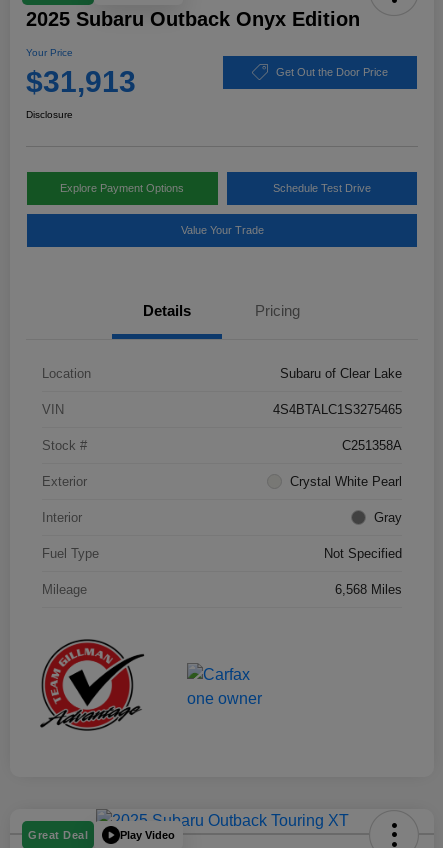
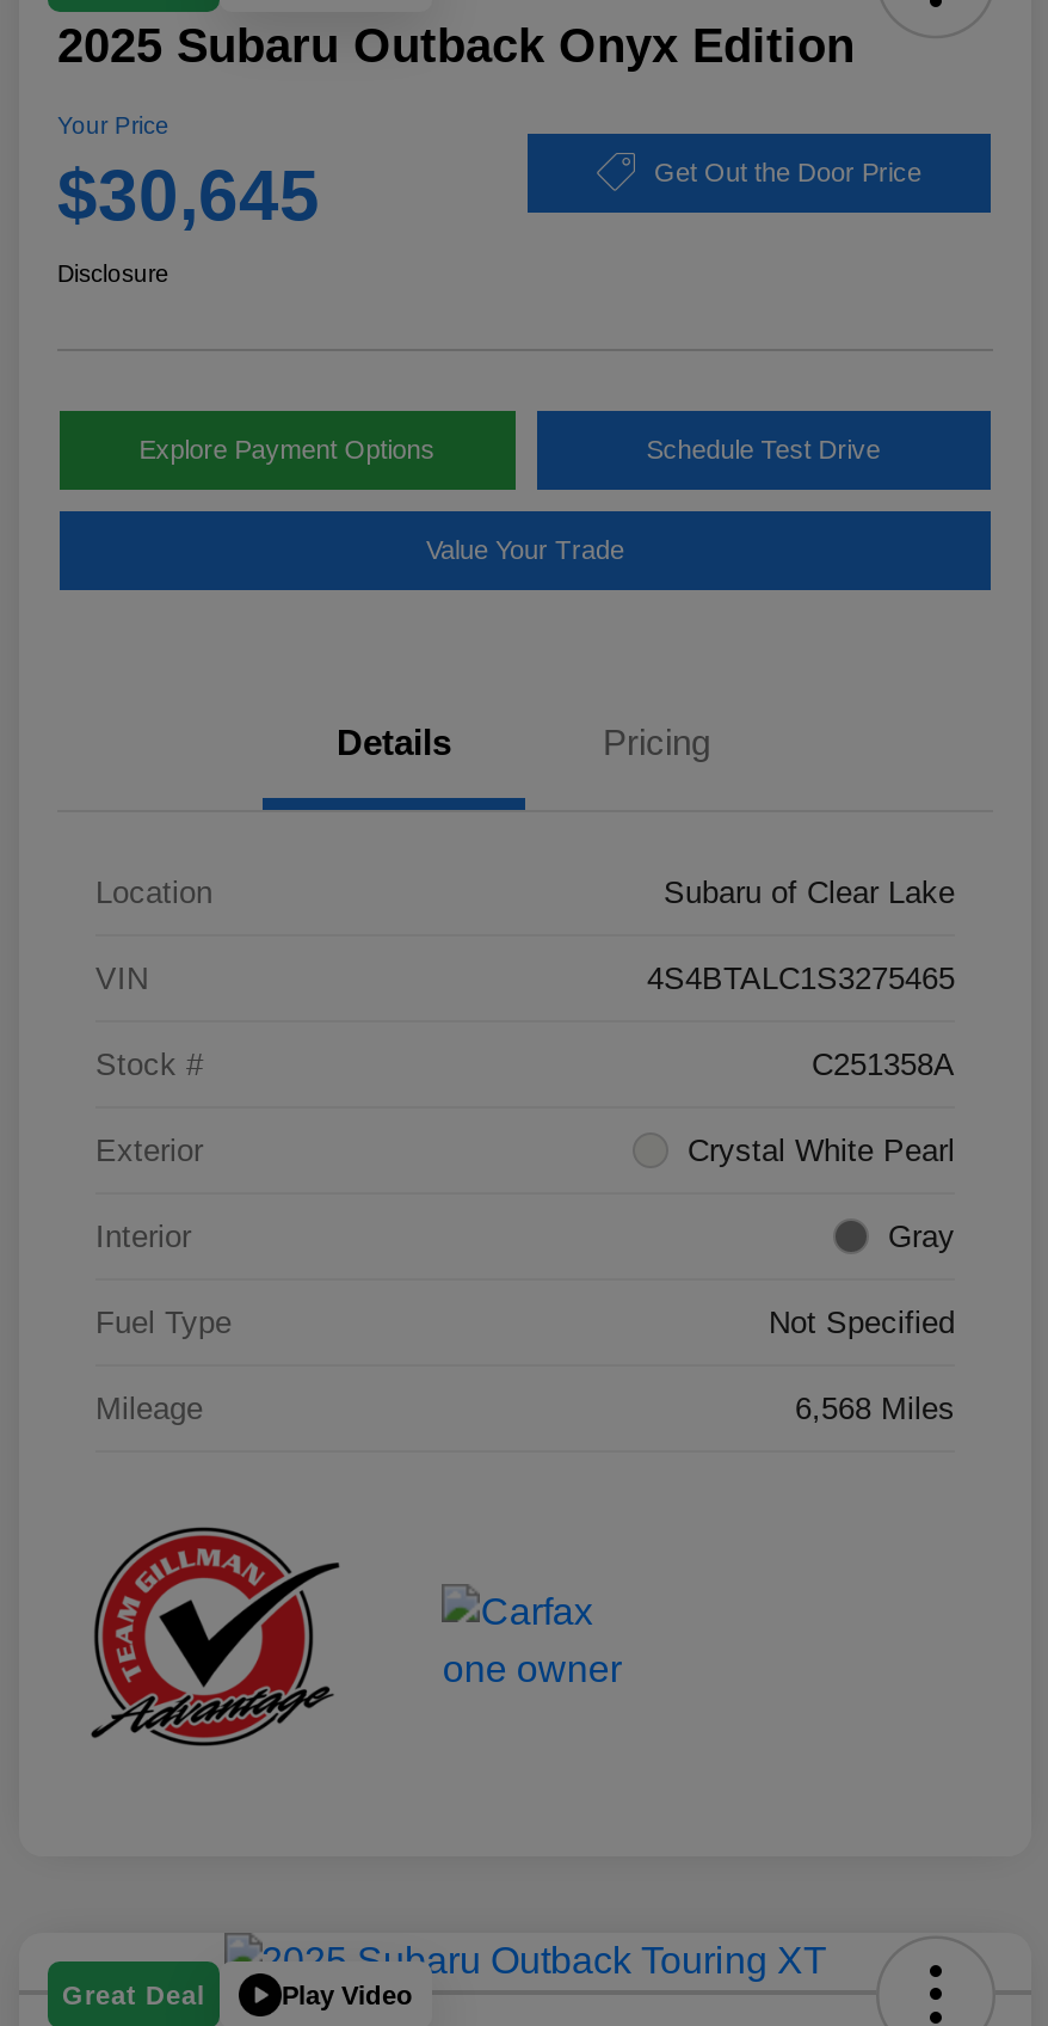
[26,65,136,98] $31,913 -> [57,156,320,235] $30,645

